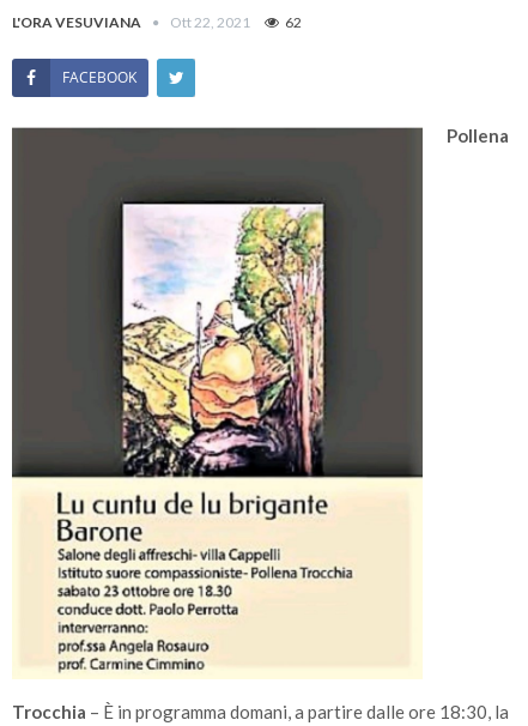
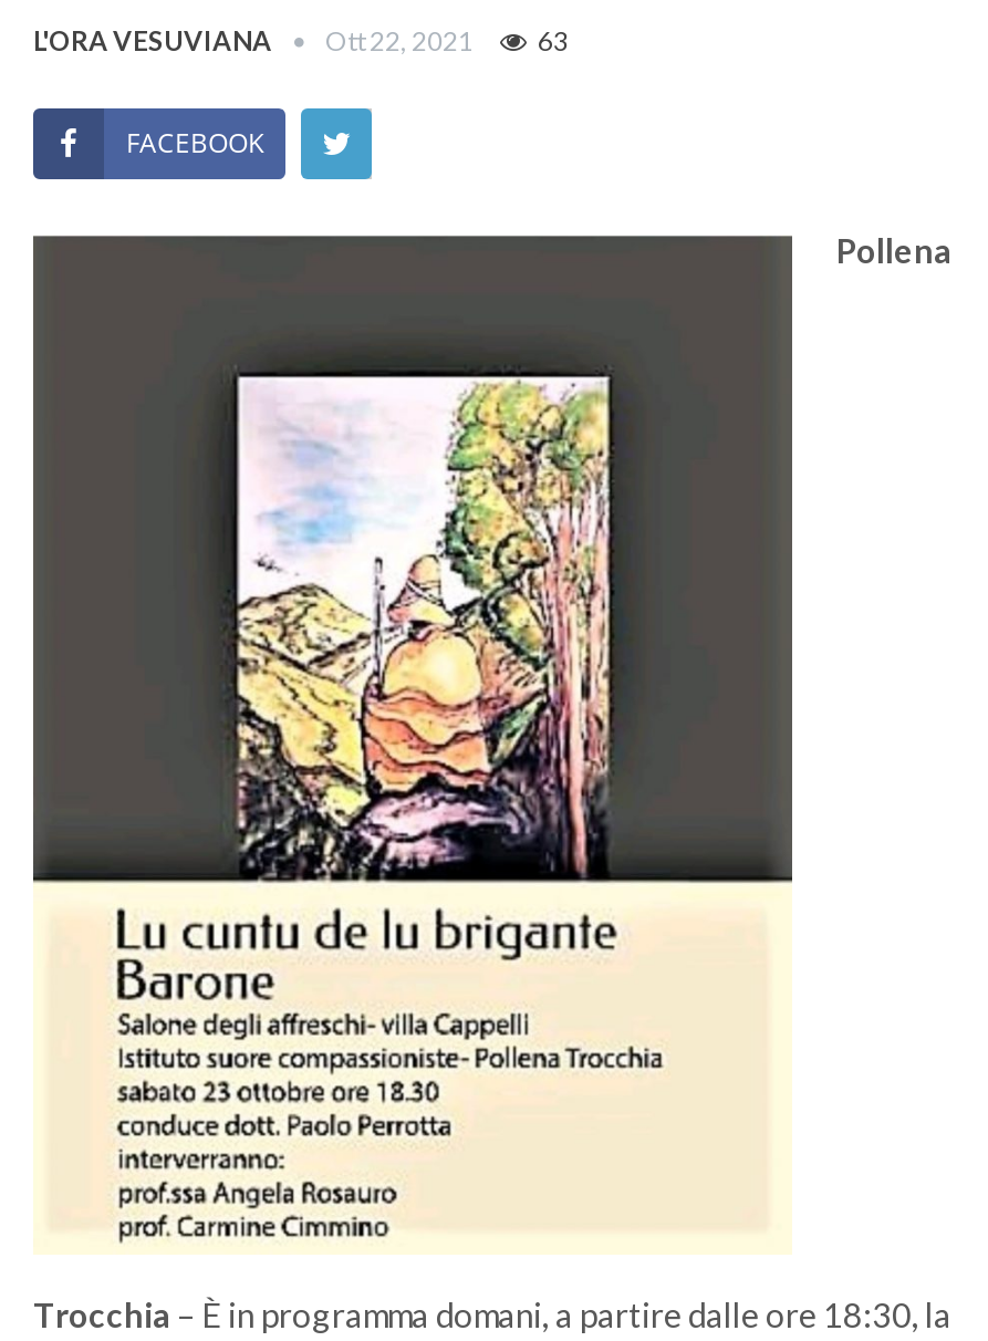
[12,13,302,31] L'ORA VESUVIANA Ott 22, 2021 62 -> [33,24,569,57] L'ORA VESUVIANA Ott 22, 2021 63

